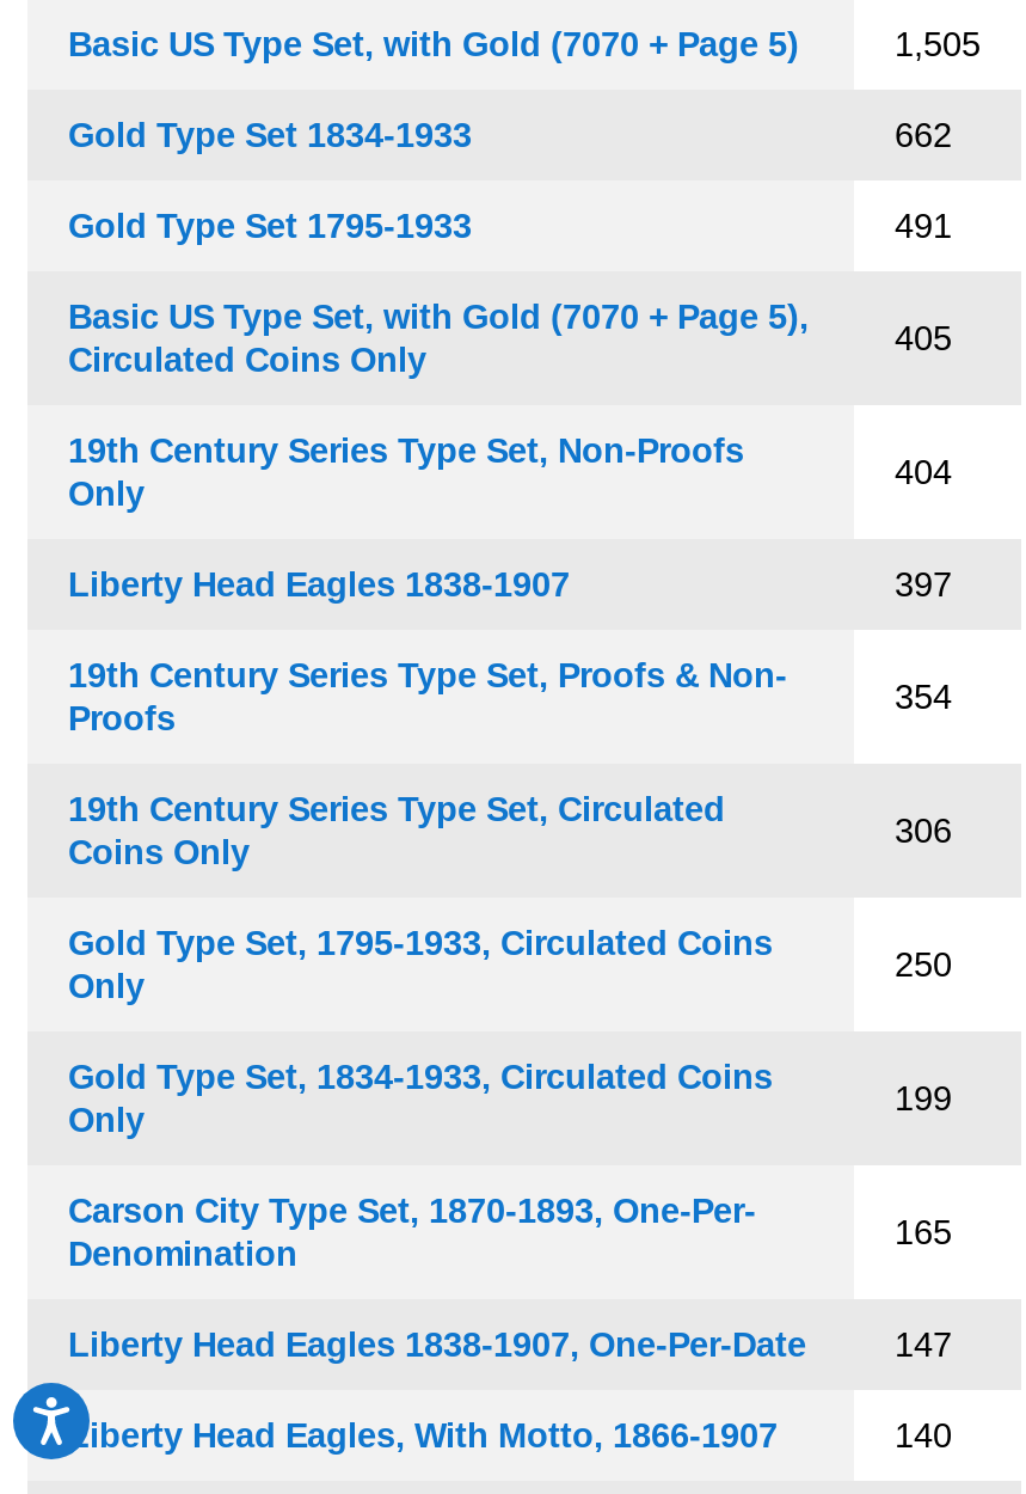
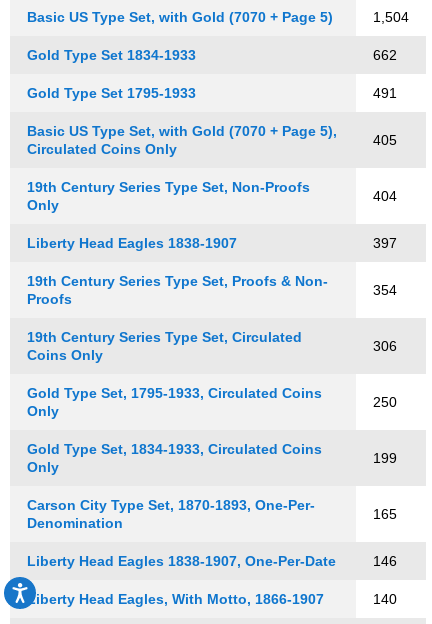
[895,26,981,64] 1,505 -> [373,9,409,25] 1,504
[895,1326,952,1364] 147 -> [373,553,397,569] 146

